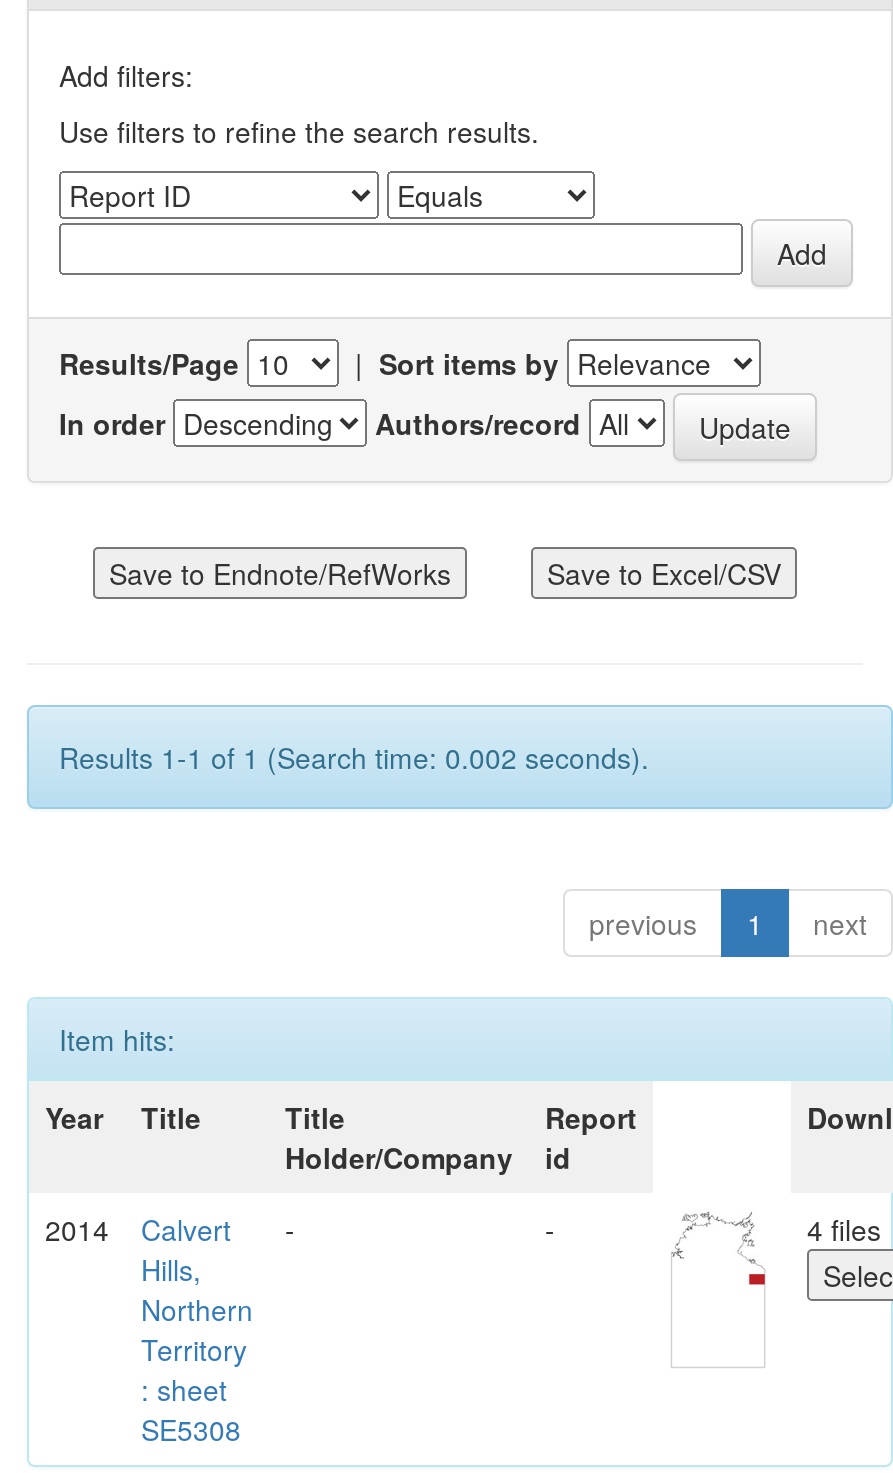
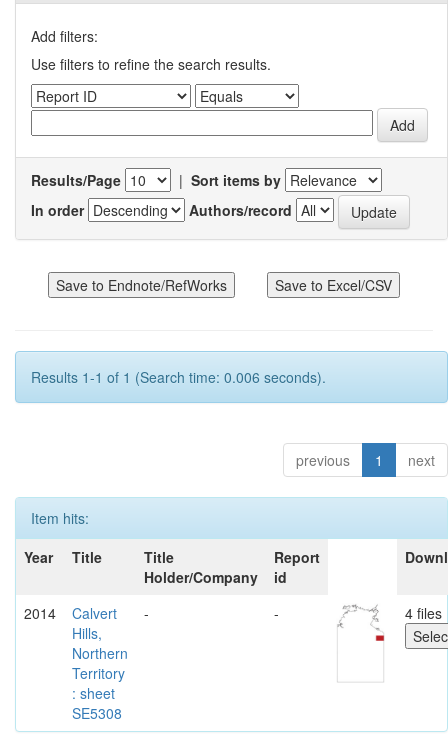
[59,737,649,777] Results 1-1 of 1 (Search time: 0.002 seconds). -> [31,367,326,387] Results 1-1 of 1 (Search time: 0.006 seconds).

